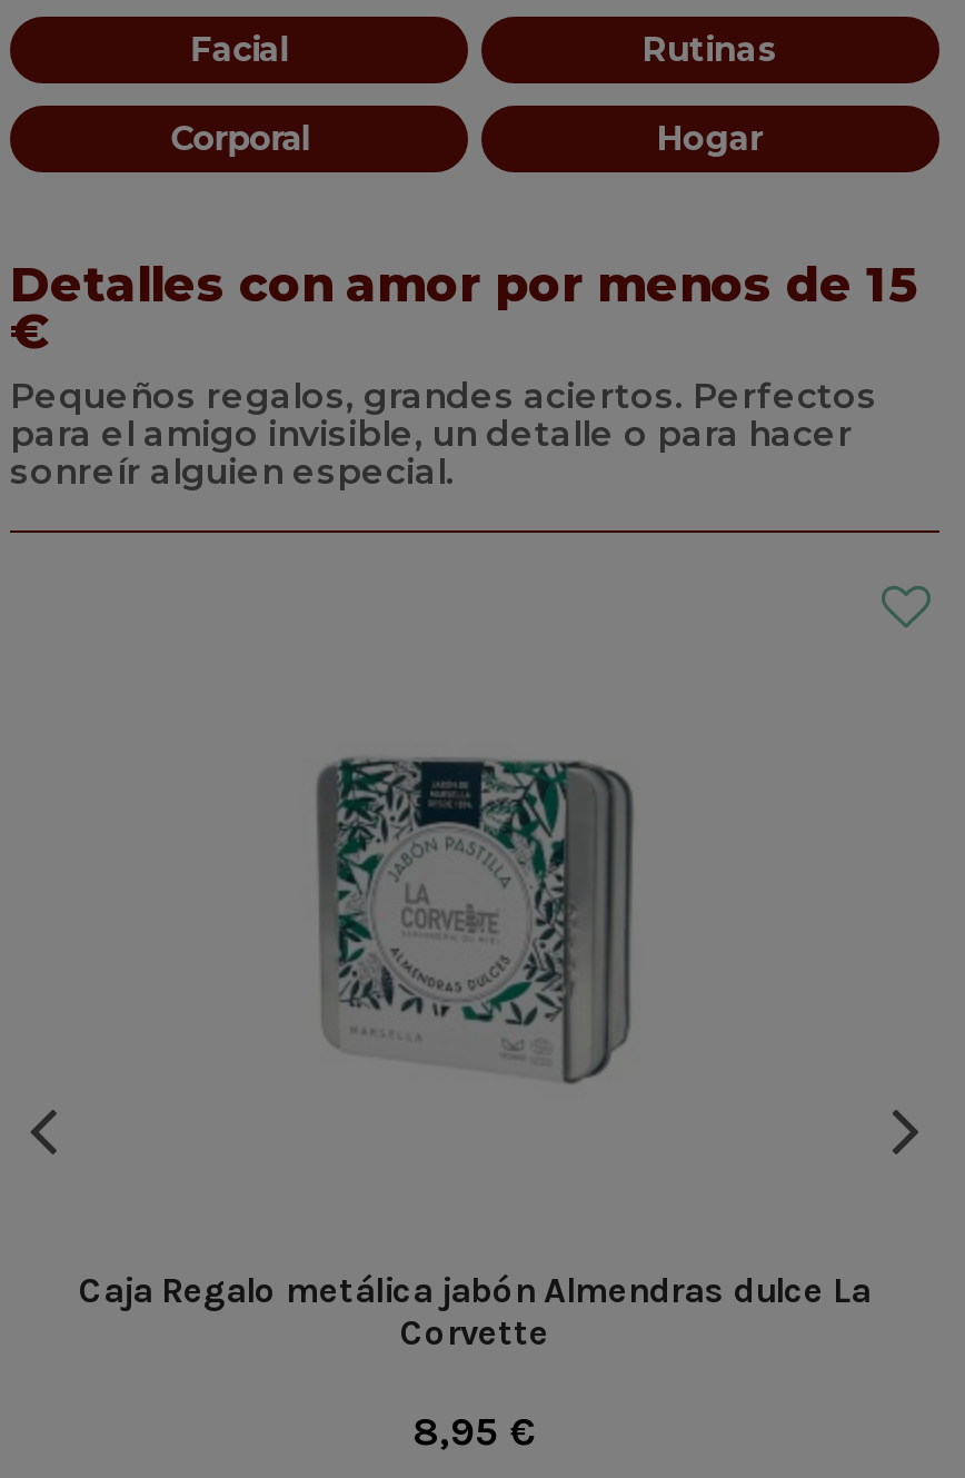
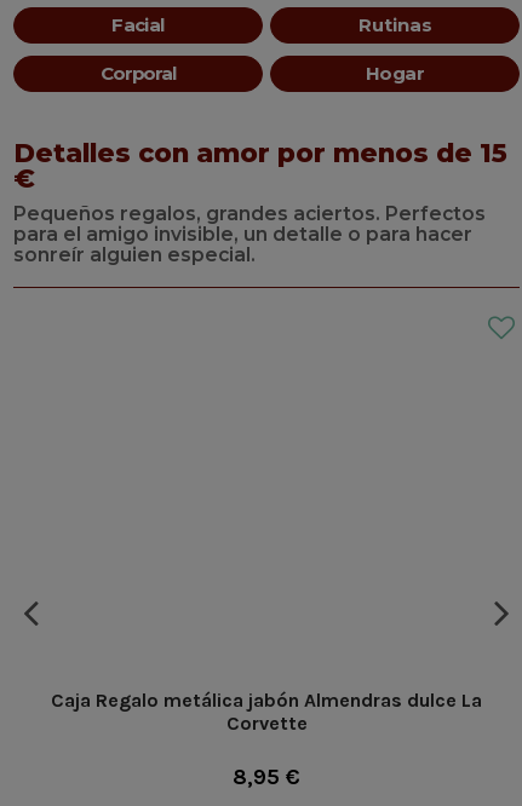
[315,755,635,1087] [image] -> none

